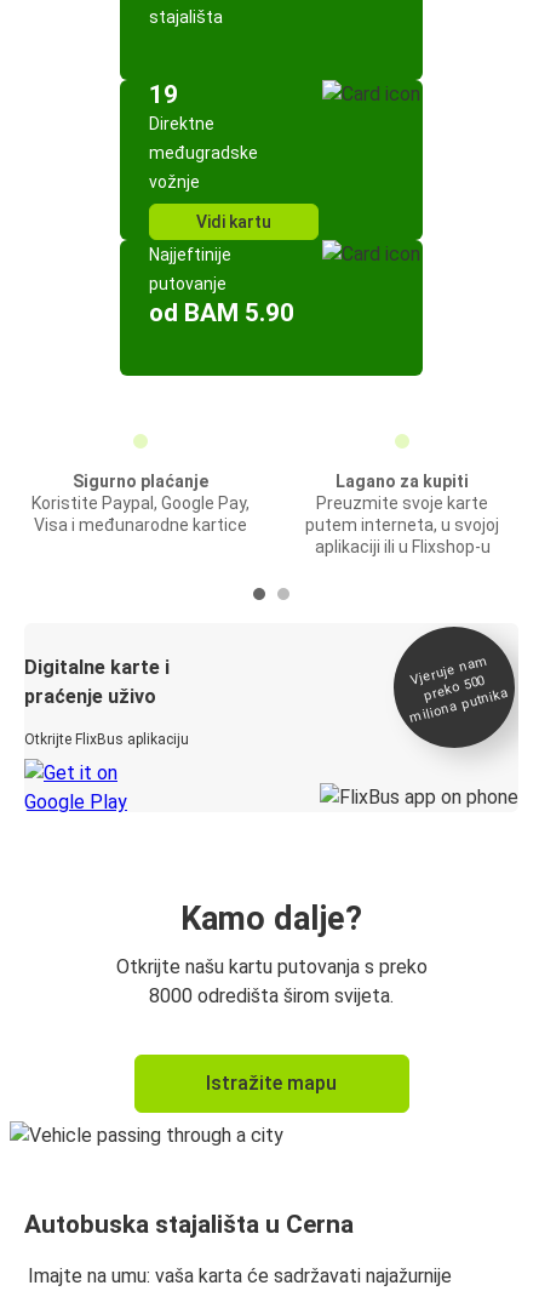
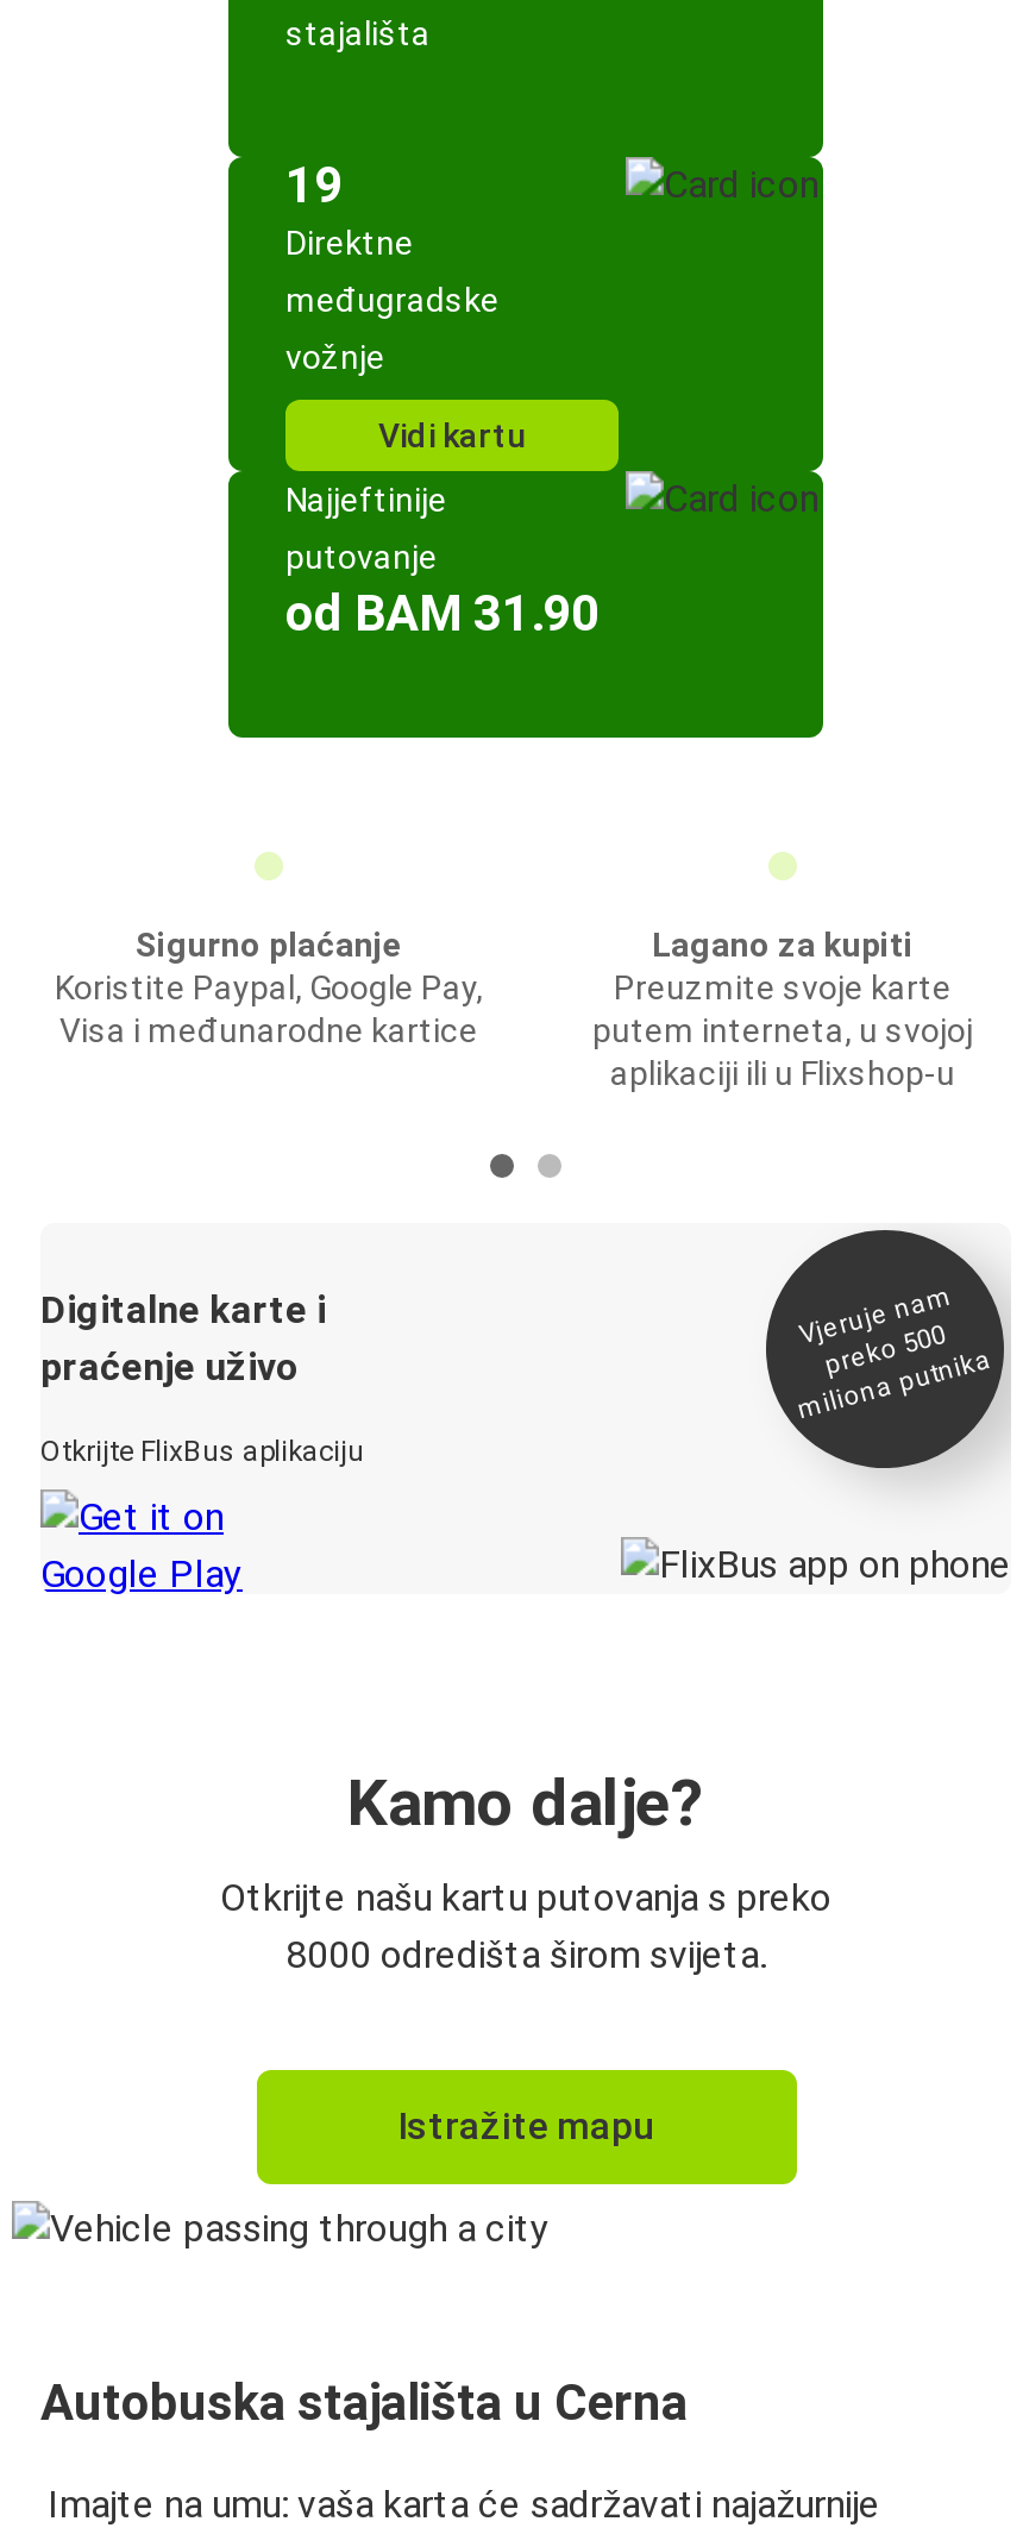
[149,298,294,327] od BAM 5.90 -> [285,585,600,642] od BAM 31.90

